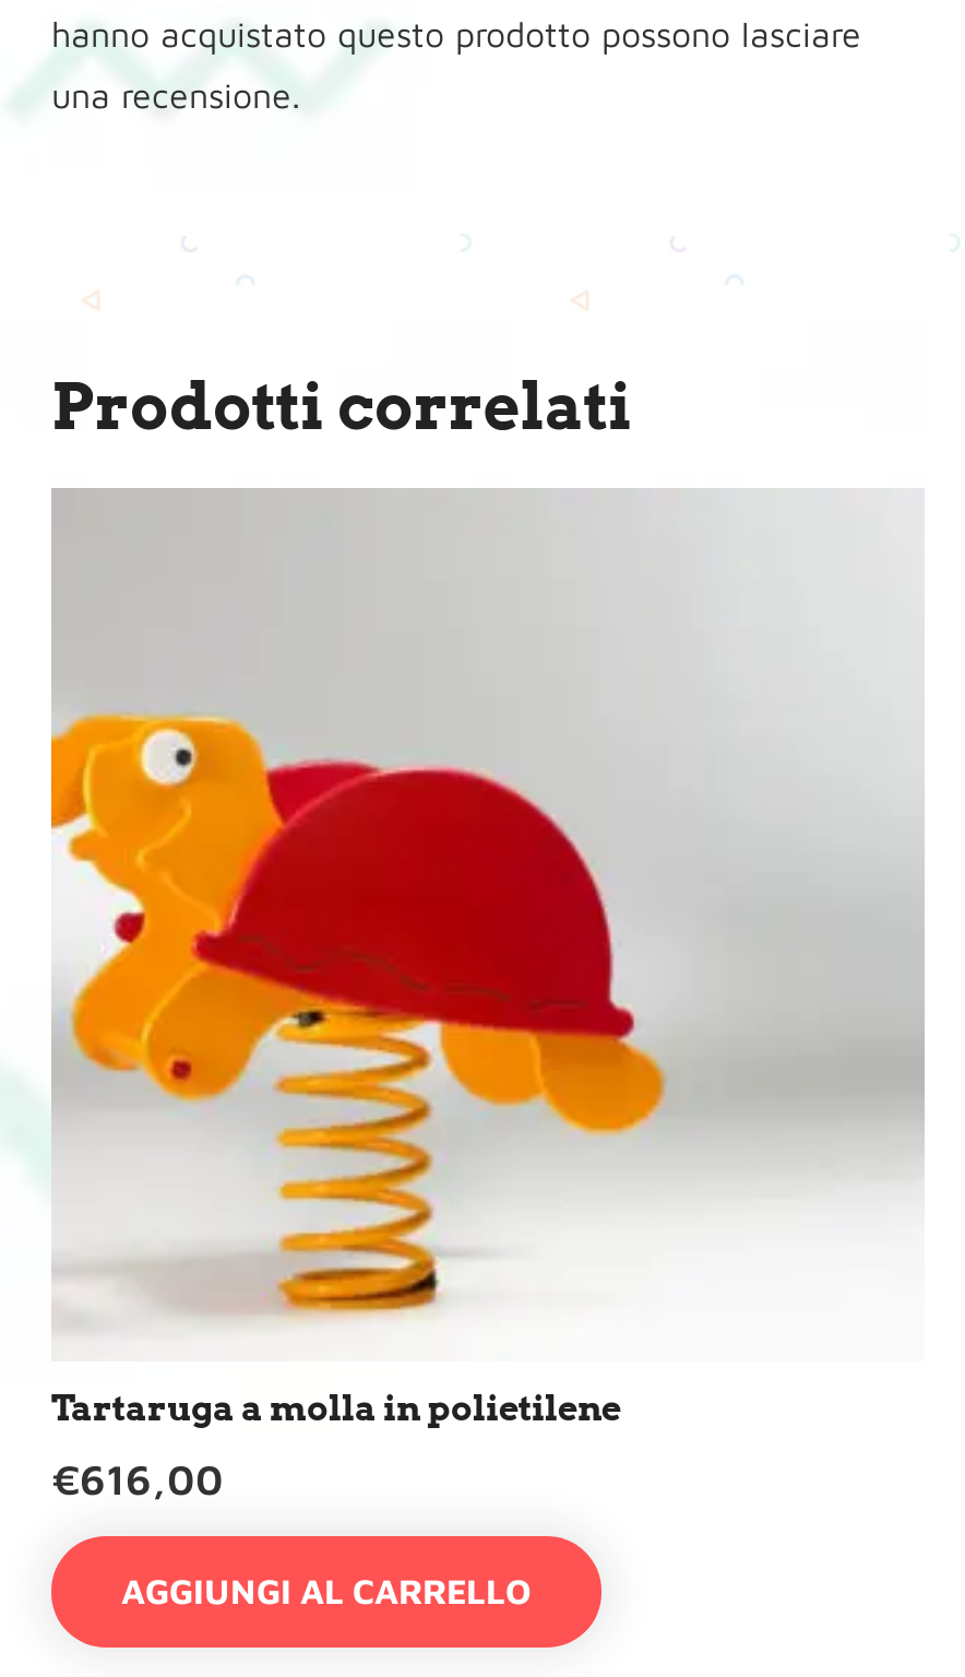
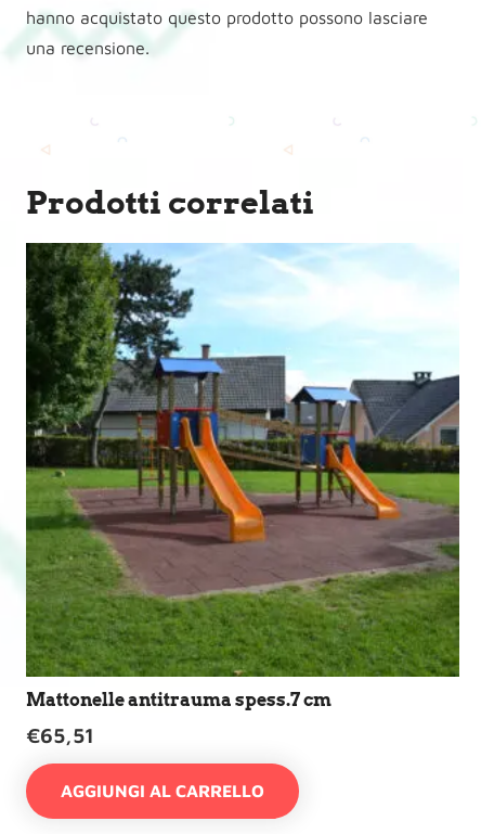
[49,488,925,1430] [image] | Tartaruga a molla in polietilene -> [25,243,460,711] [image] | Mattonelle antitrauma spess.7 cm
[51,1453,224,1503] €616,00 -> [26,722,94,747] €65,51

